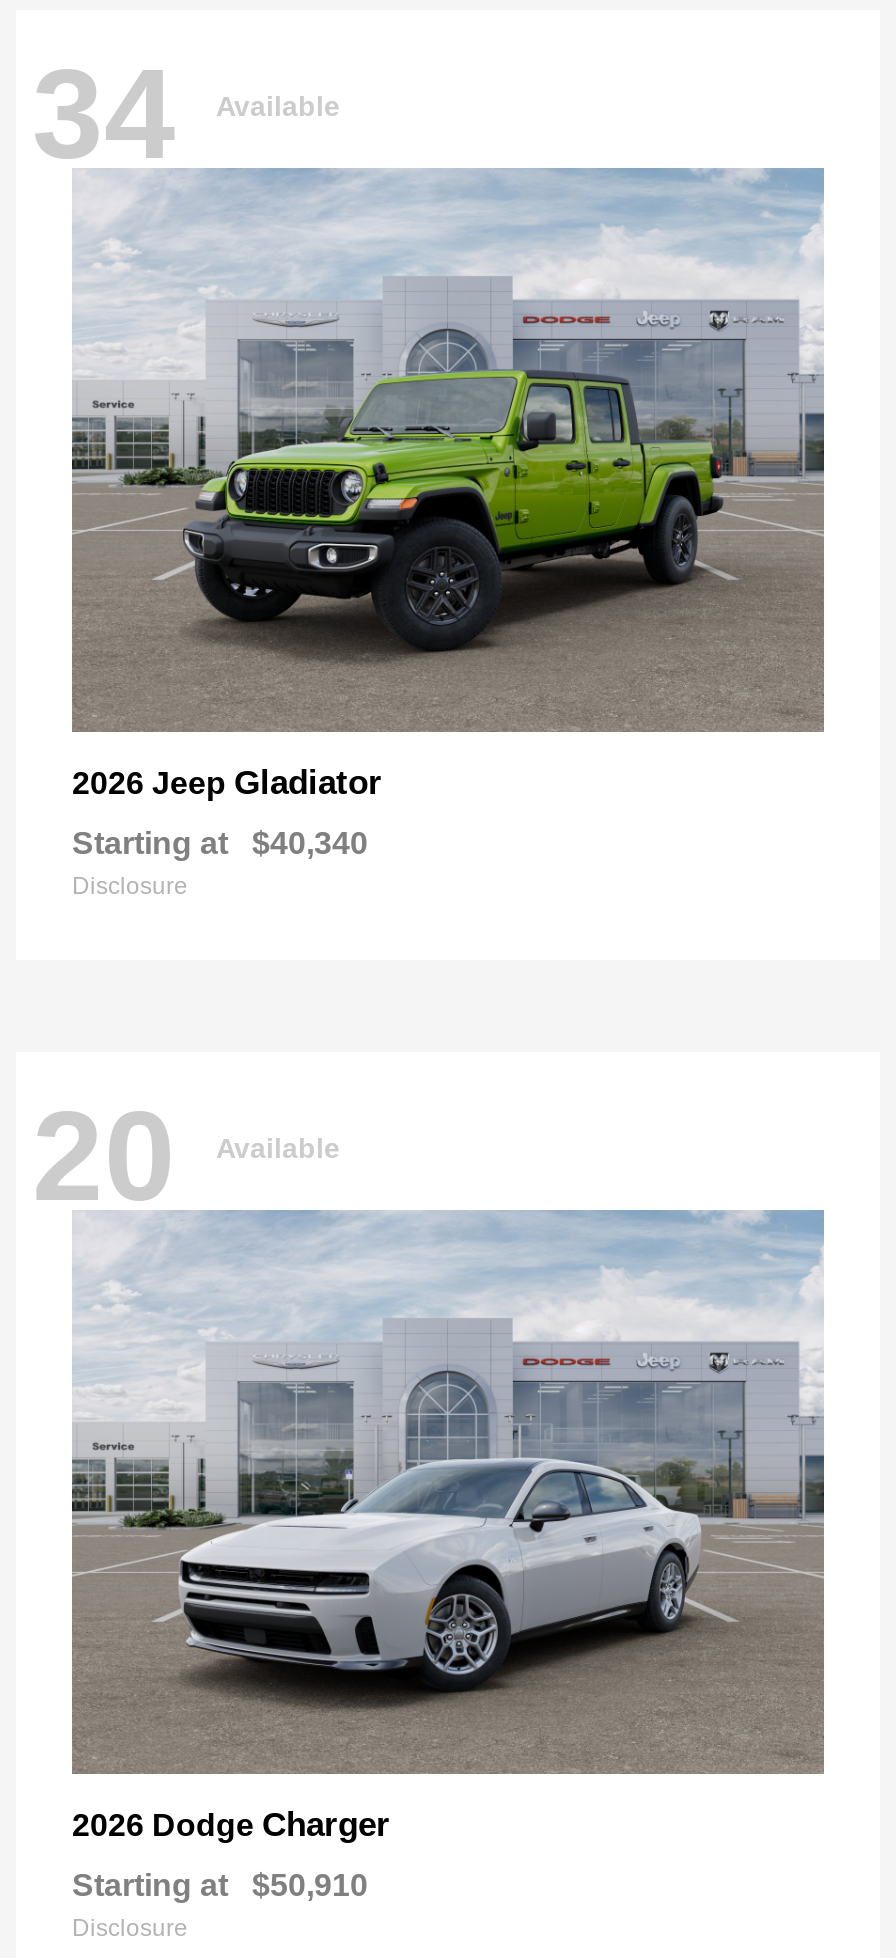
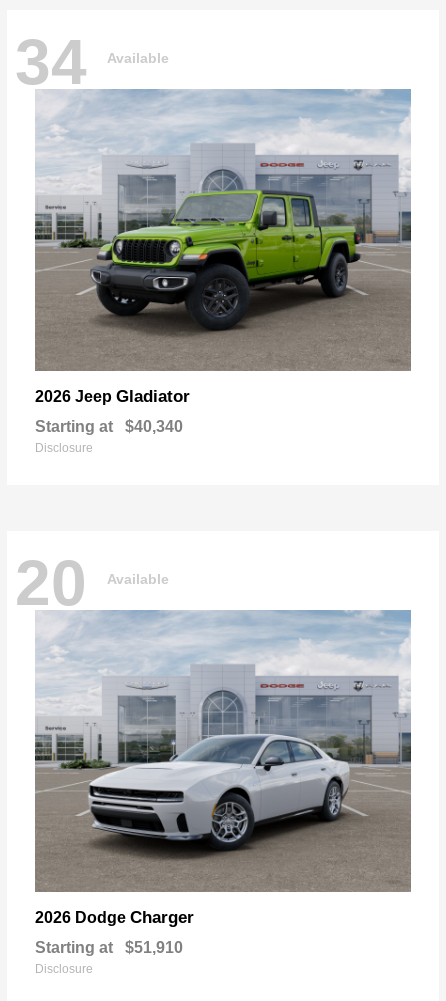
[72,1868,368,1902] Starting at $50,910 -> [35,939,183,956] Starting at $51,910

